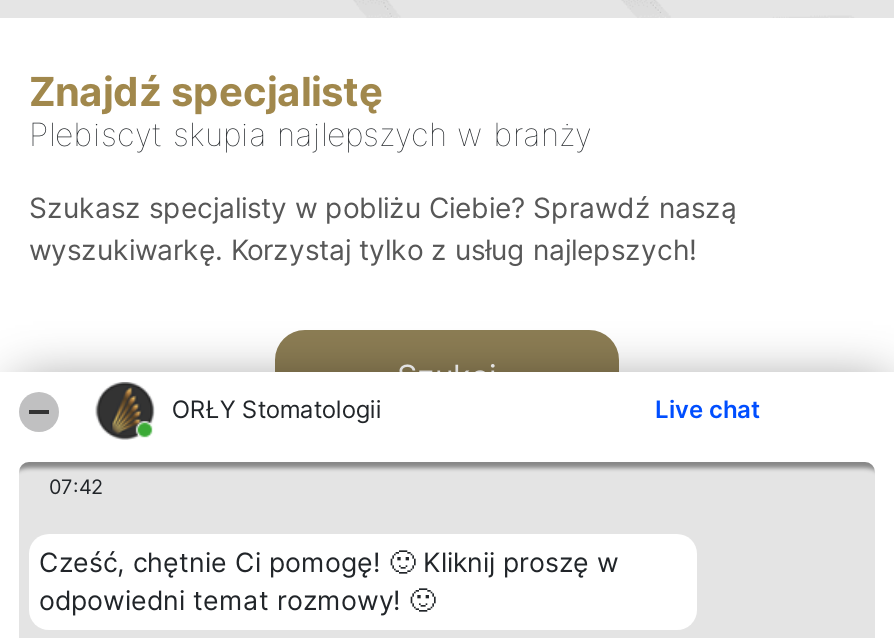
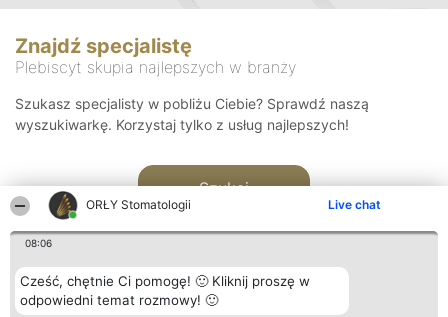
[49,474,103,498] 07:42 -> [25,237,52,249] 08:06

